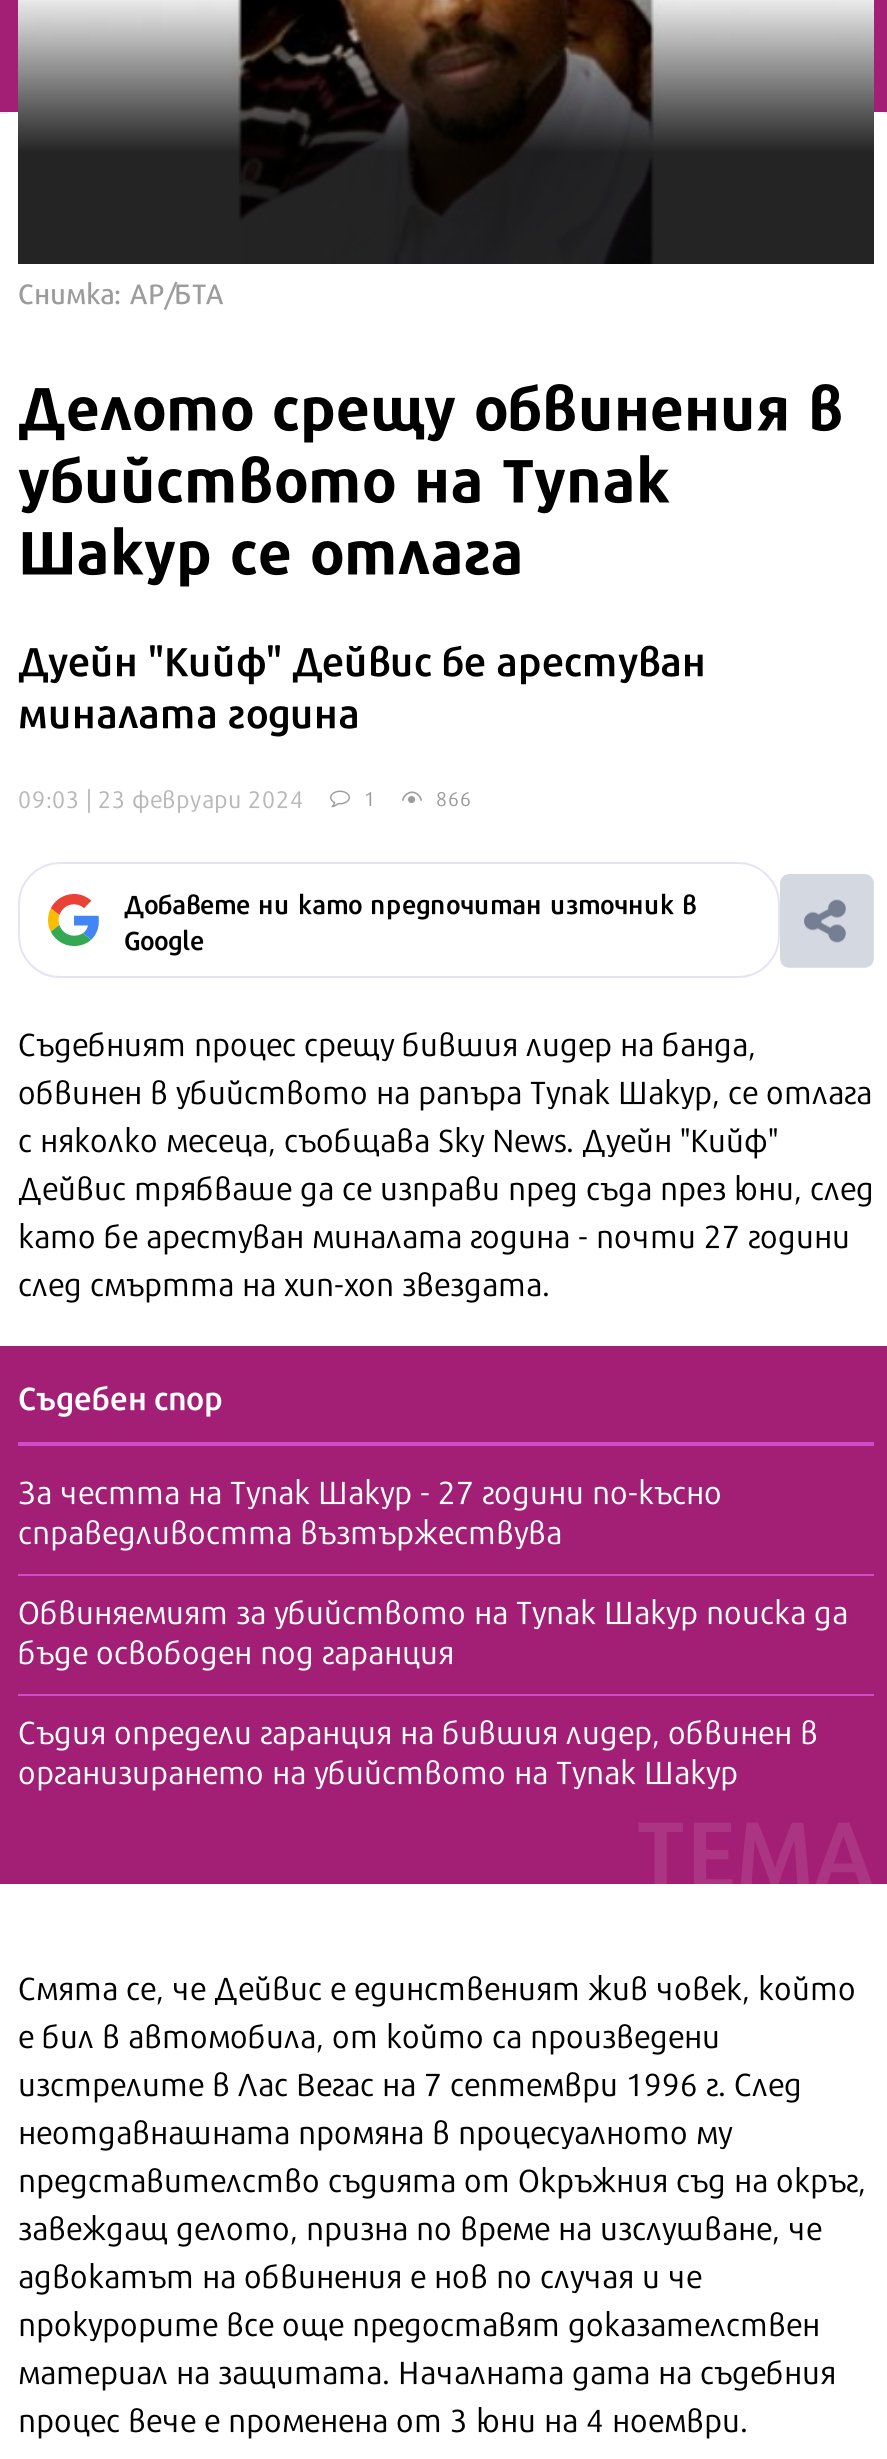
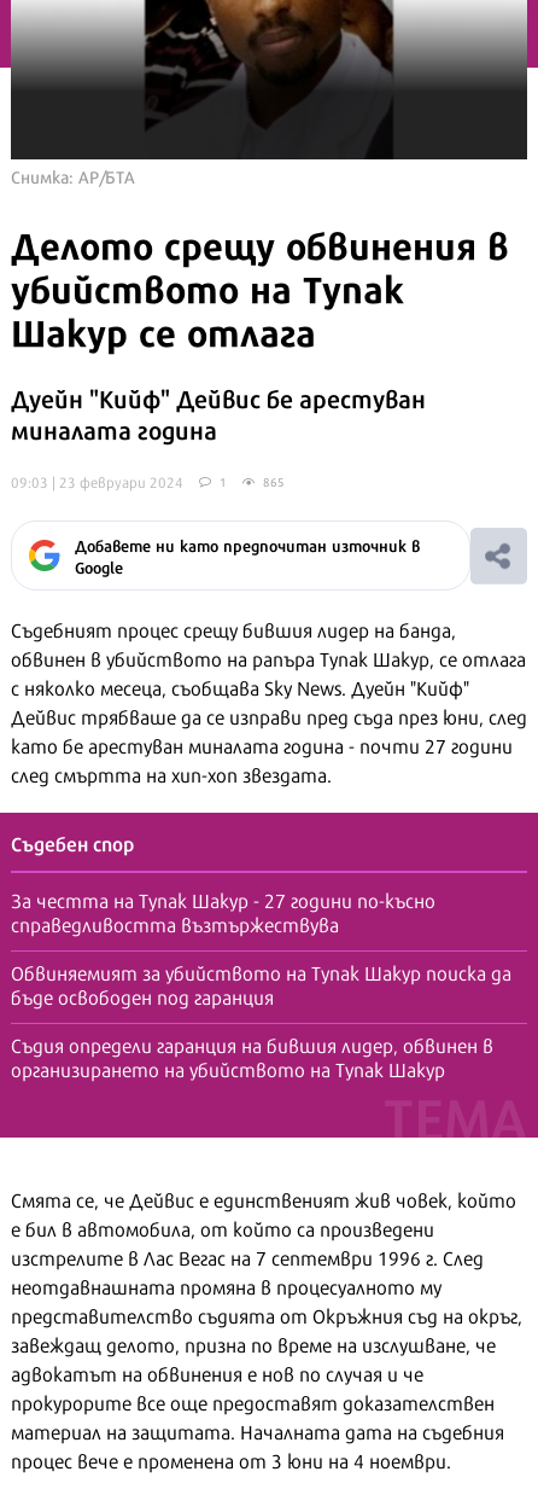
[436,782,472,812] 866 -> [263,472,285,490] 865

